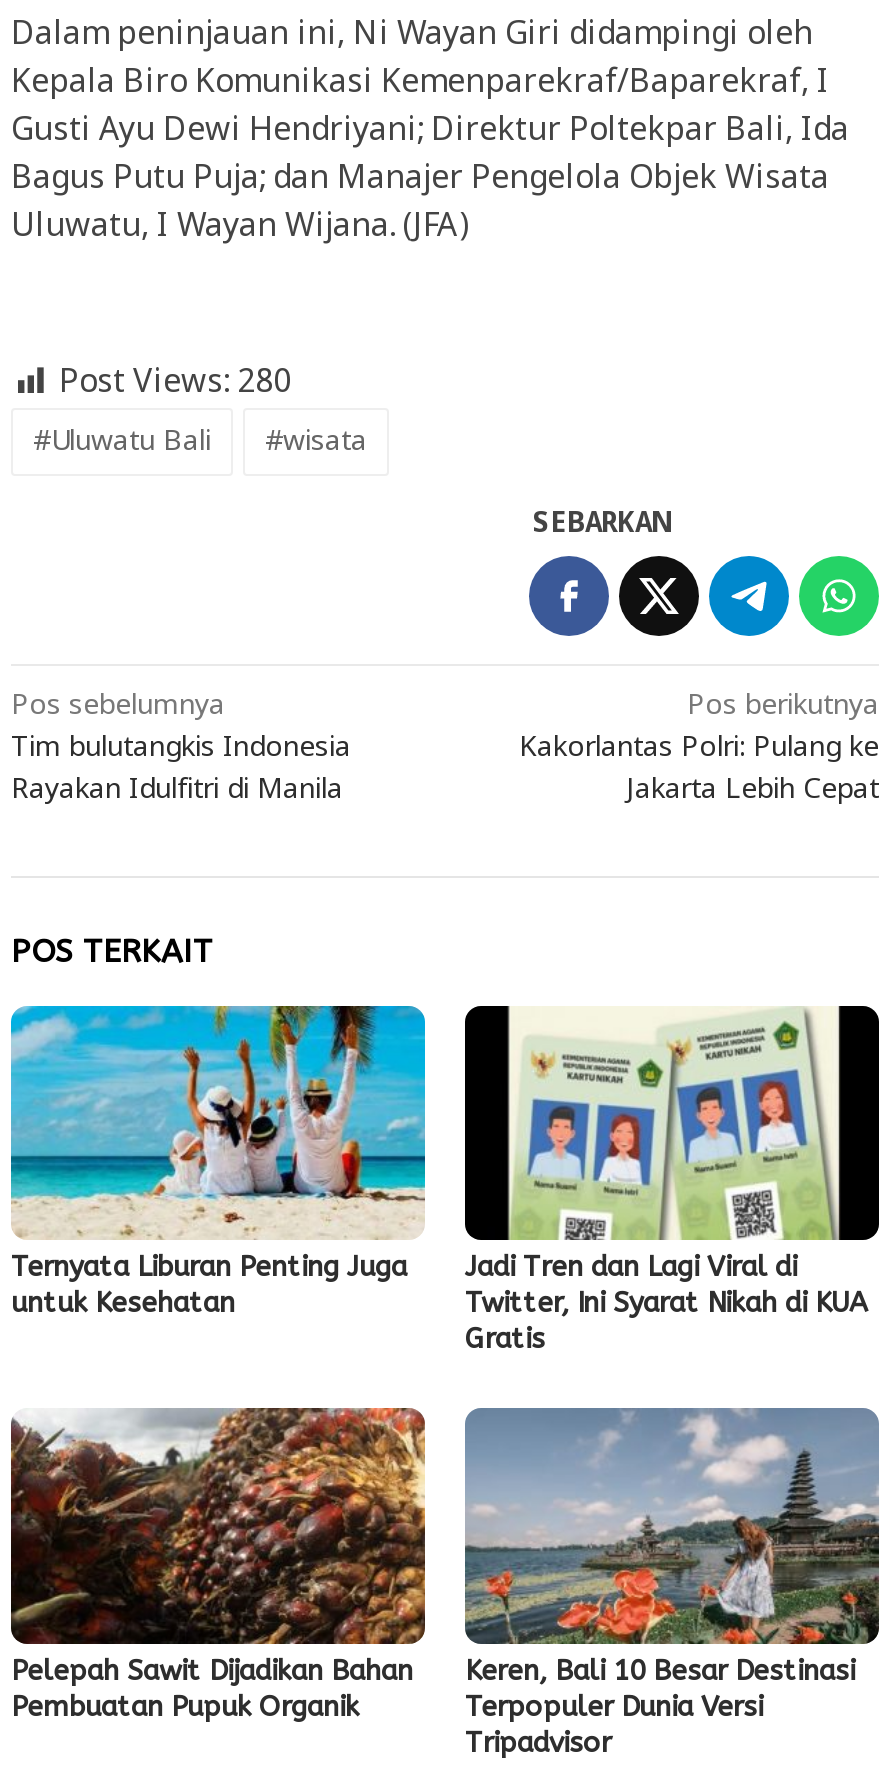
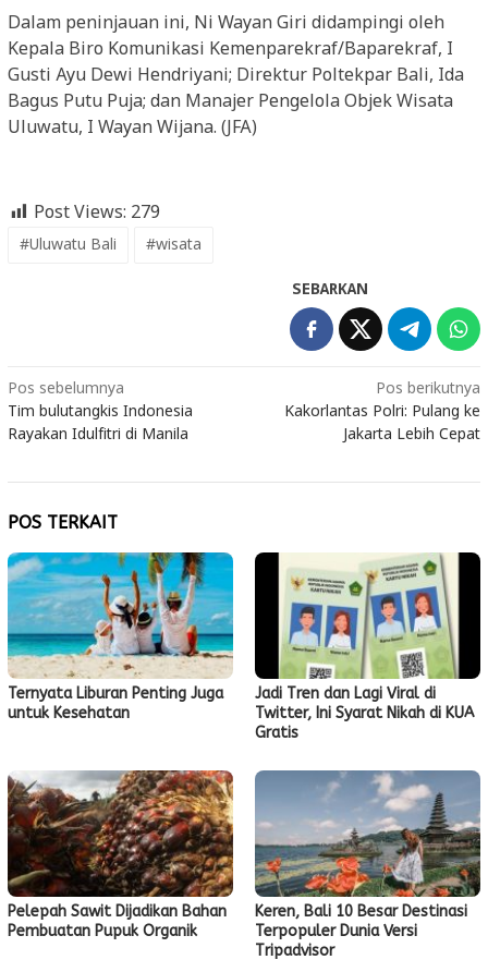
[59,362,291,404] Post Views: 280 -> [34,202,160,224] Post Views: 279

